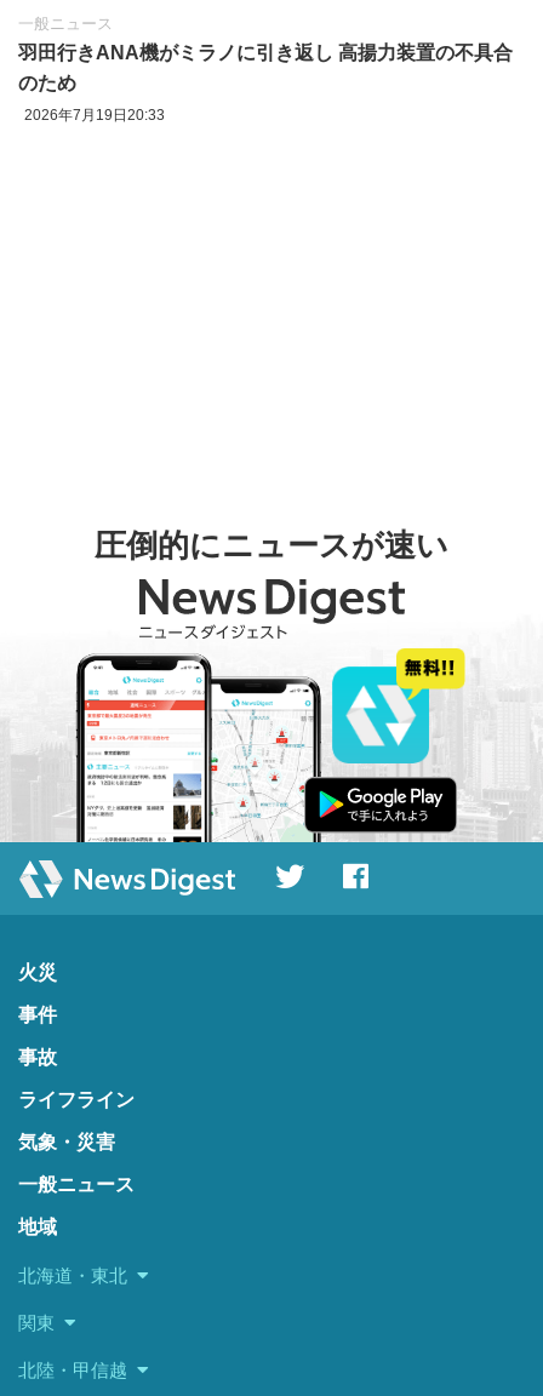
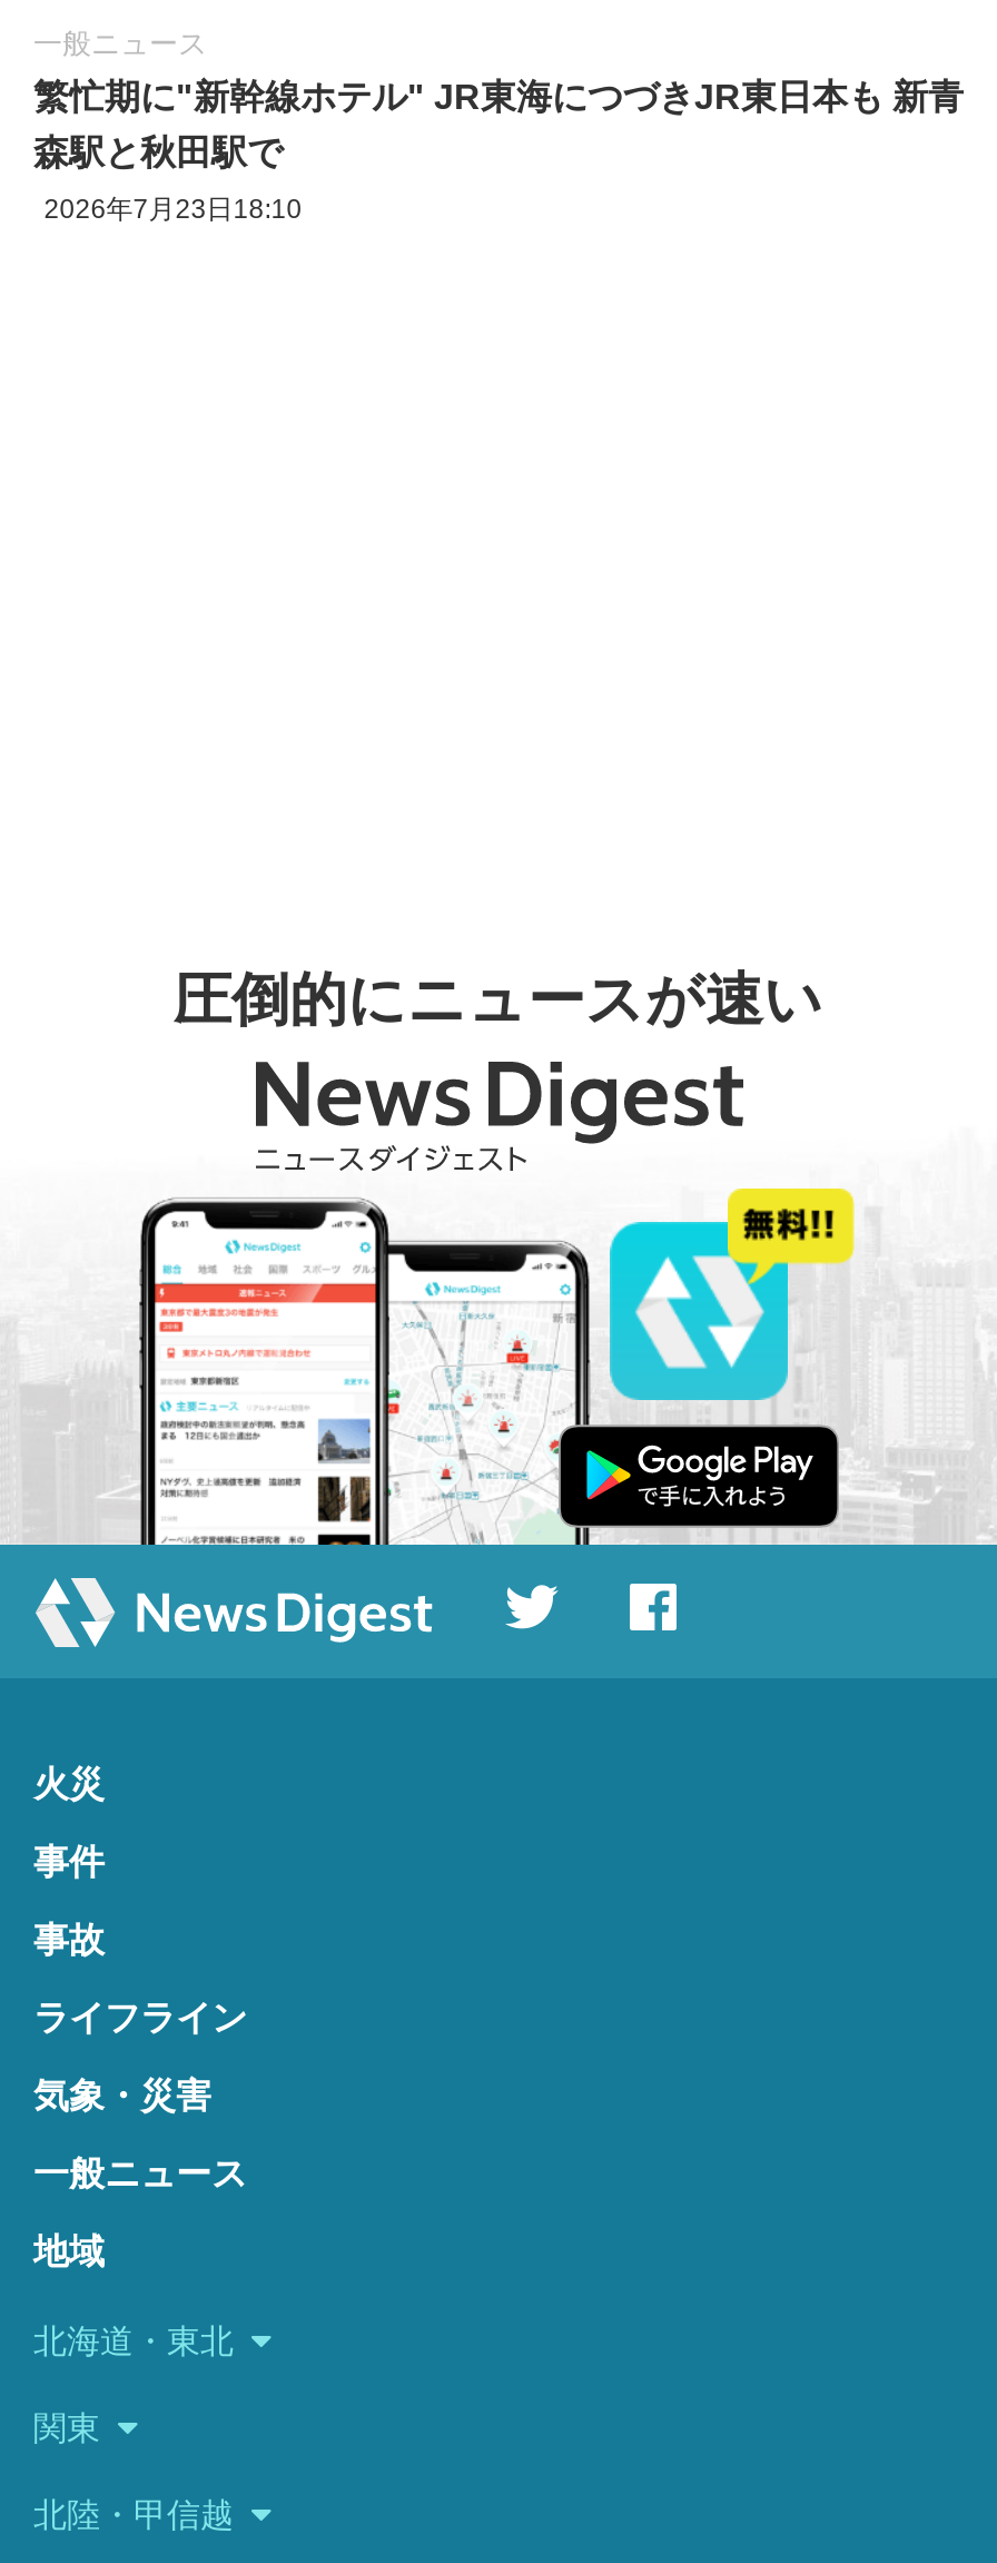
[18,43,513,63] 羽田行きANA機がミラノに引き返し 高揚力装置の不具合 -> [33,76,964,114] 繁忙期に"新幹線ホテル" JR東海につづきJR東日本も 新青
[18,73,76,94] のため -> [33,132,283,170] 森駅と秋田駅で
[24,107,165,124] 2026年7月19日20:33 -> [44,194,302,225] 2026年7月23日18:10

